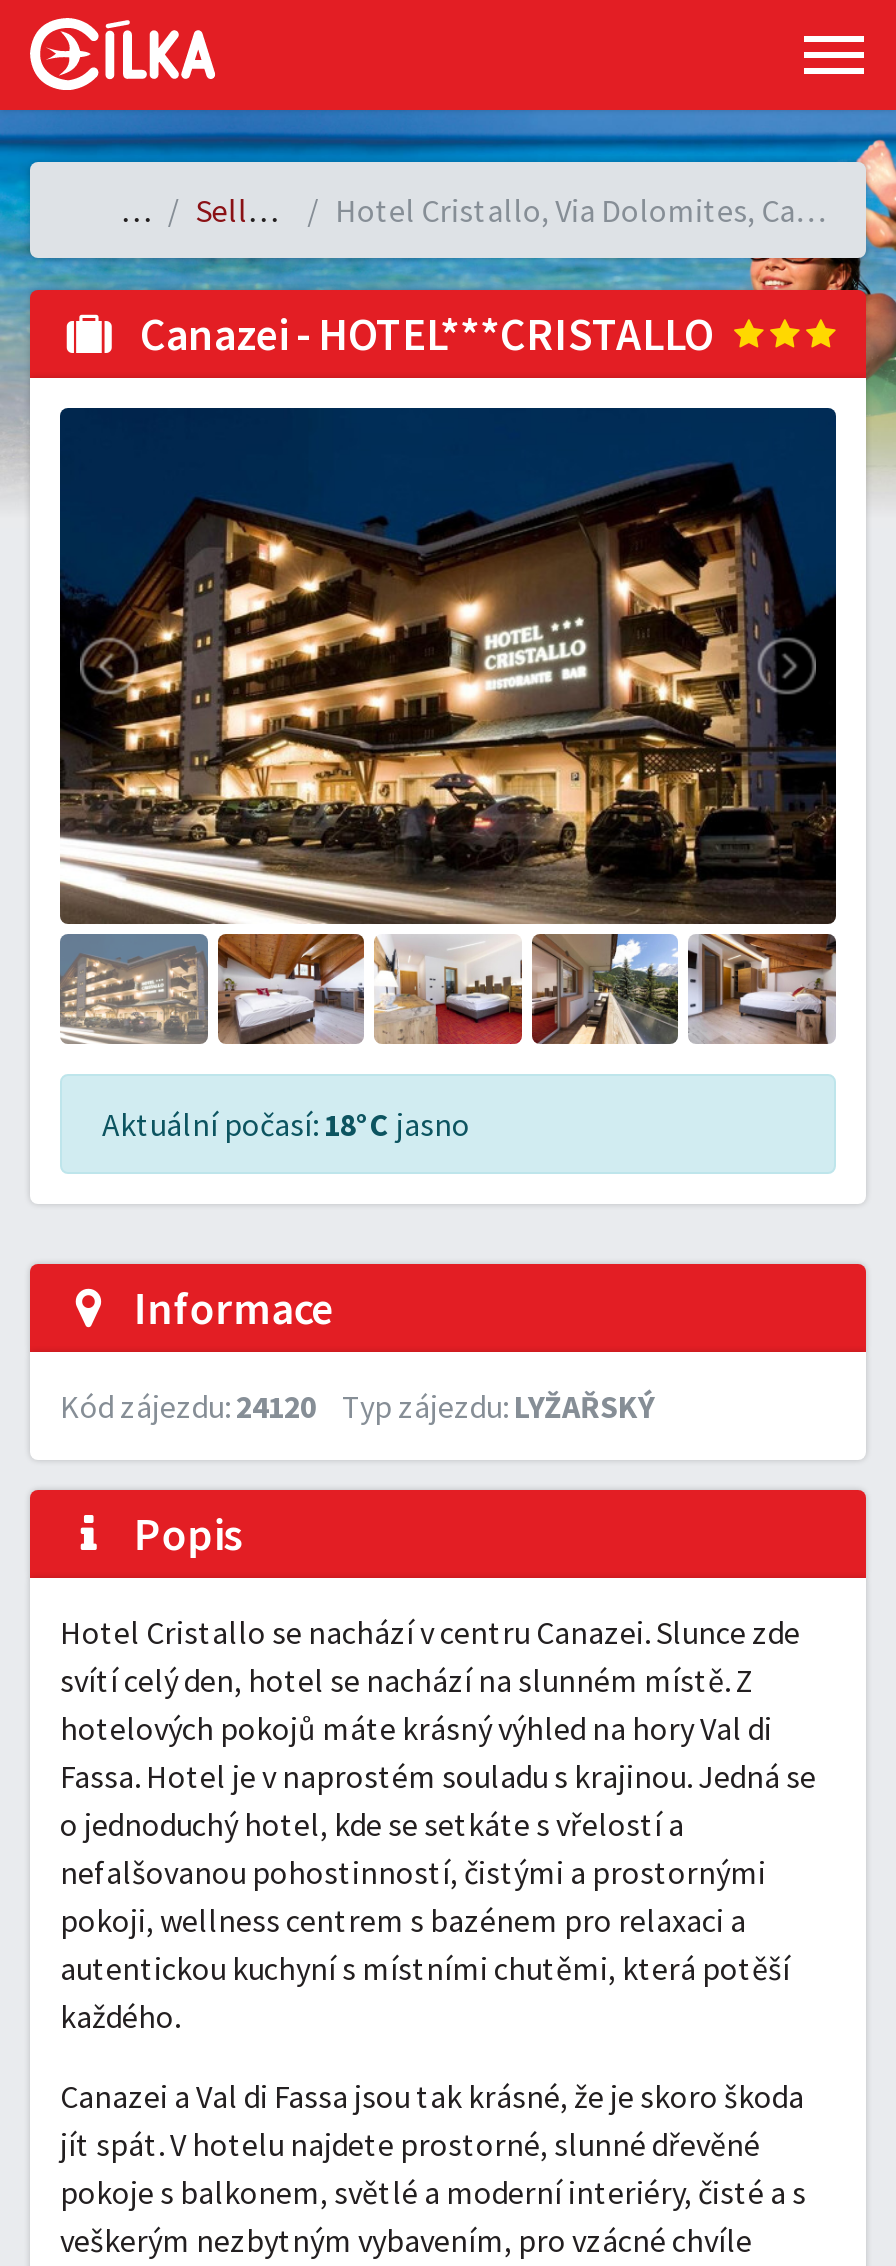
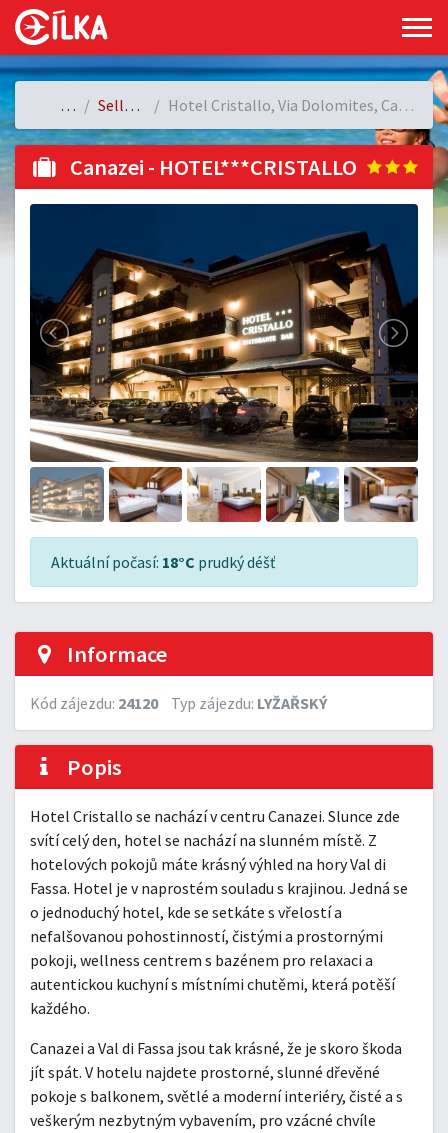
[102,1104,470,1144] Aktuální počasí: 18°C jasno -> [51,552,275,572] Aktuální počasí: 18°C prudký déšť

